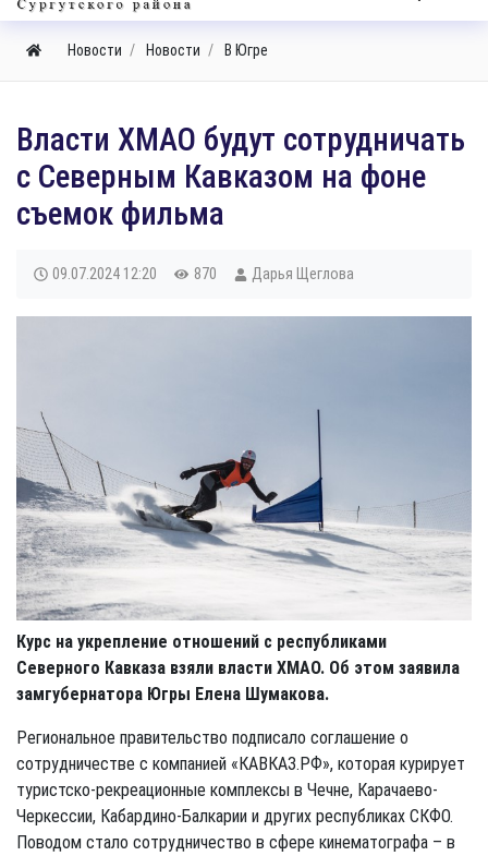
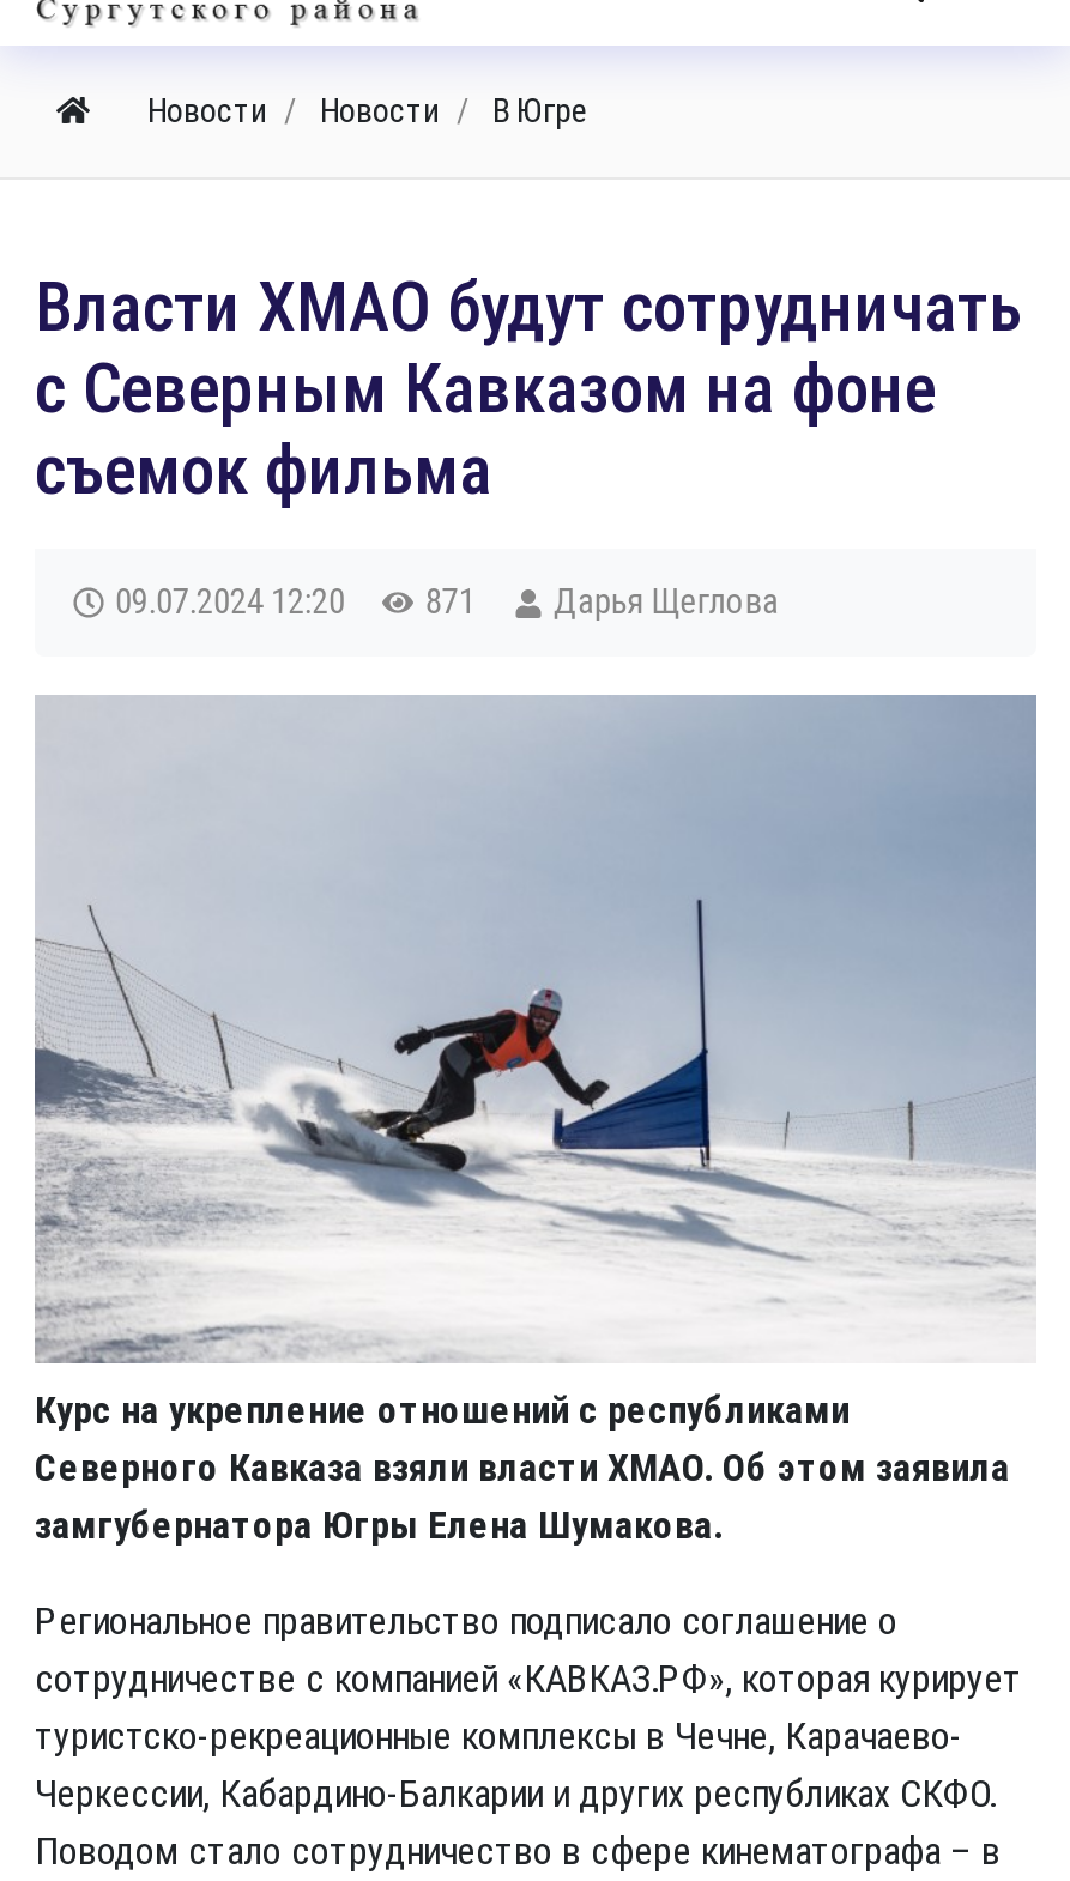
[53,265,354,284] 09.07.2024 12:20 870 Дарья Щеглова -> [115,582,779,623] 09.07.2024 12:20 871 Дарья Щеглова

